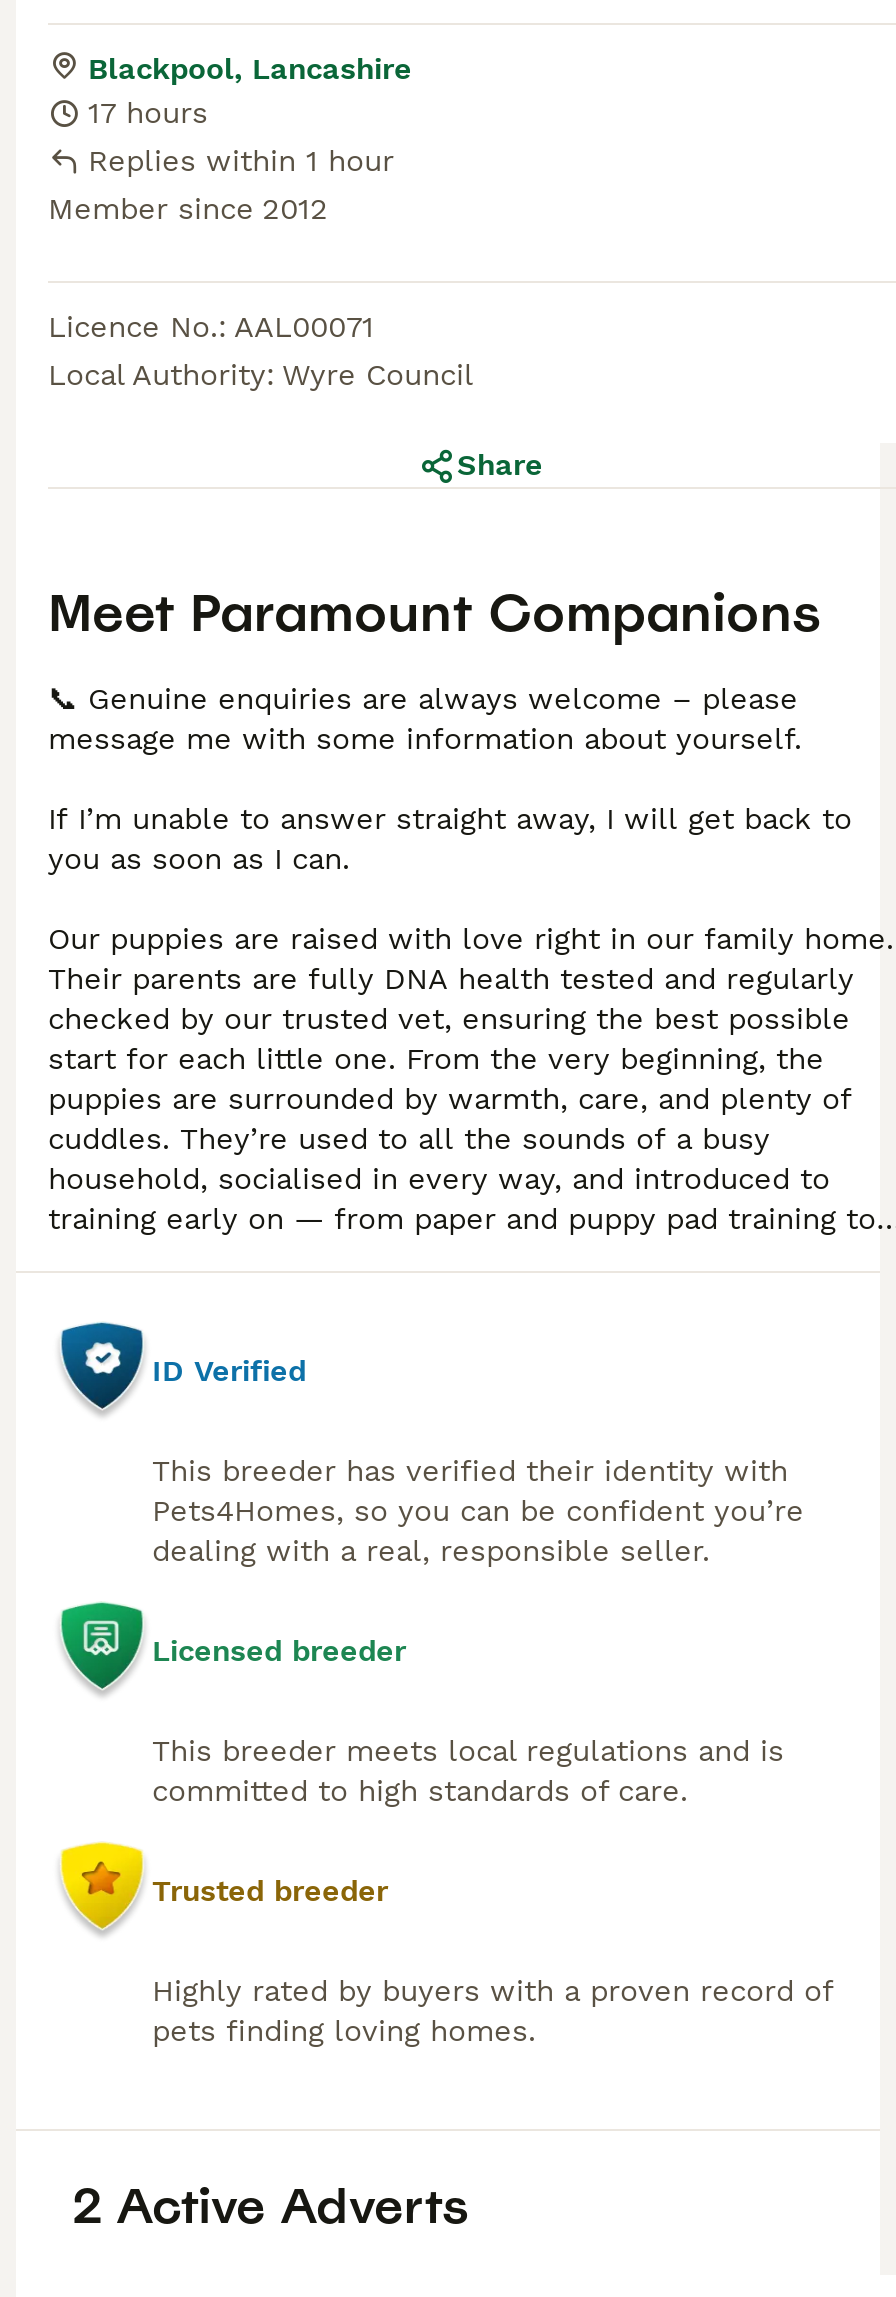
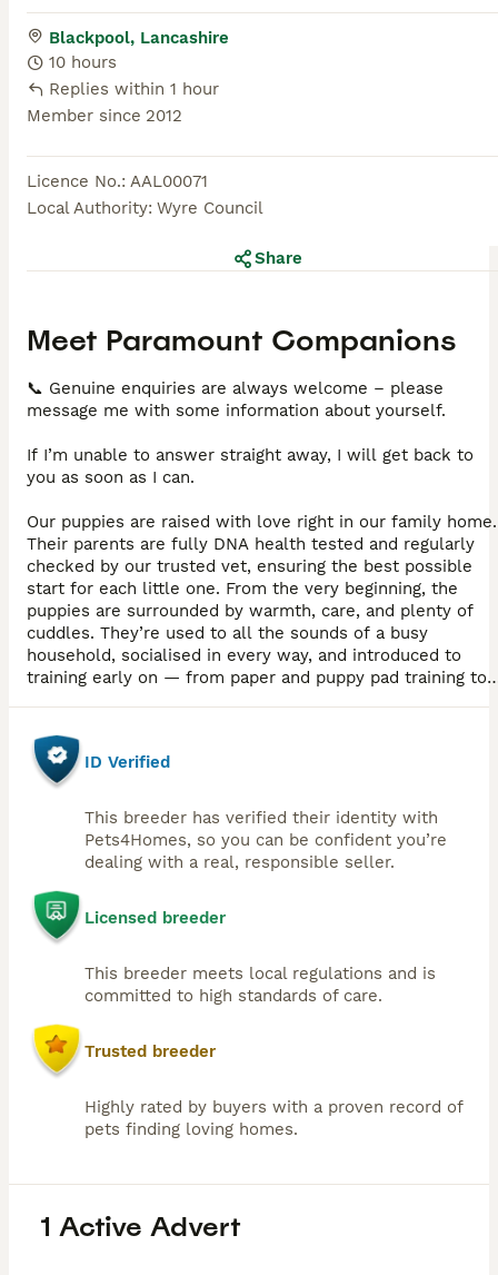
[88,95,208,131] 17 hours -> [49,53,117,73] 10 hours
[72,2175,468,2237] 2 Active Adverts -> [40,1209,241,1244] 1 Active Advert

